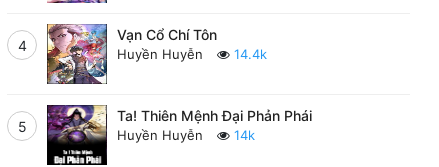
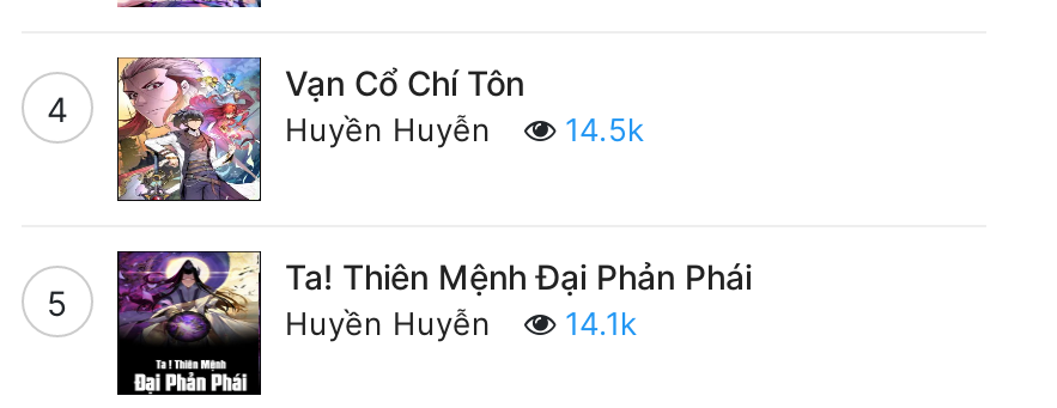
[117,46,267,62] Huyền Huyễn 14.4k -> [285,111,644,149] Huyền Huyễn 14.5k
[117,127,255,143] Huyền Huyễn 14k -> [285,304,637,343] Huyền Huyễn 14.1k

